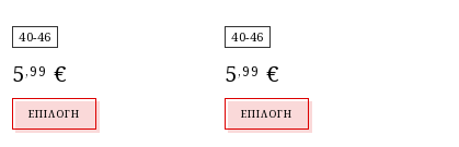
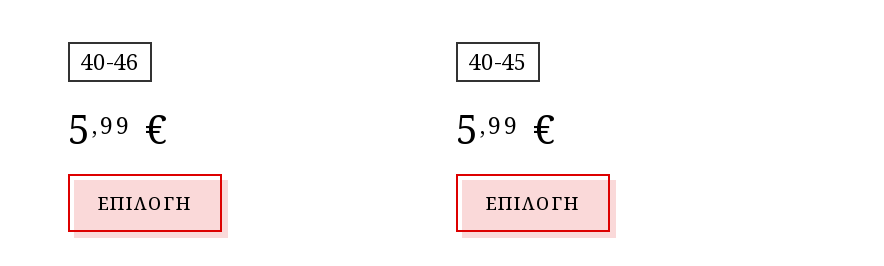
[231,28,263,45] 40-46 -> [468,46,527,76] 40-45

